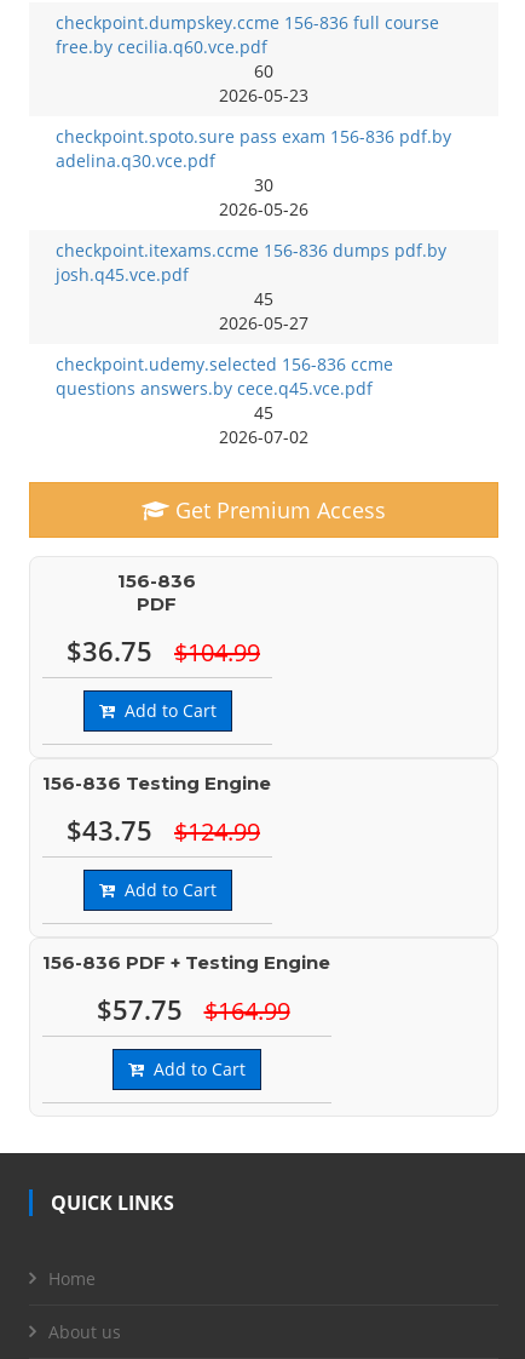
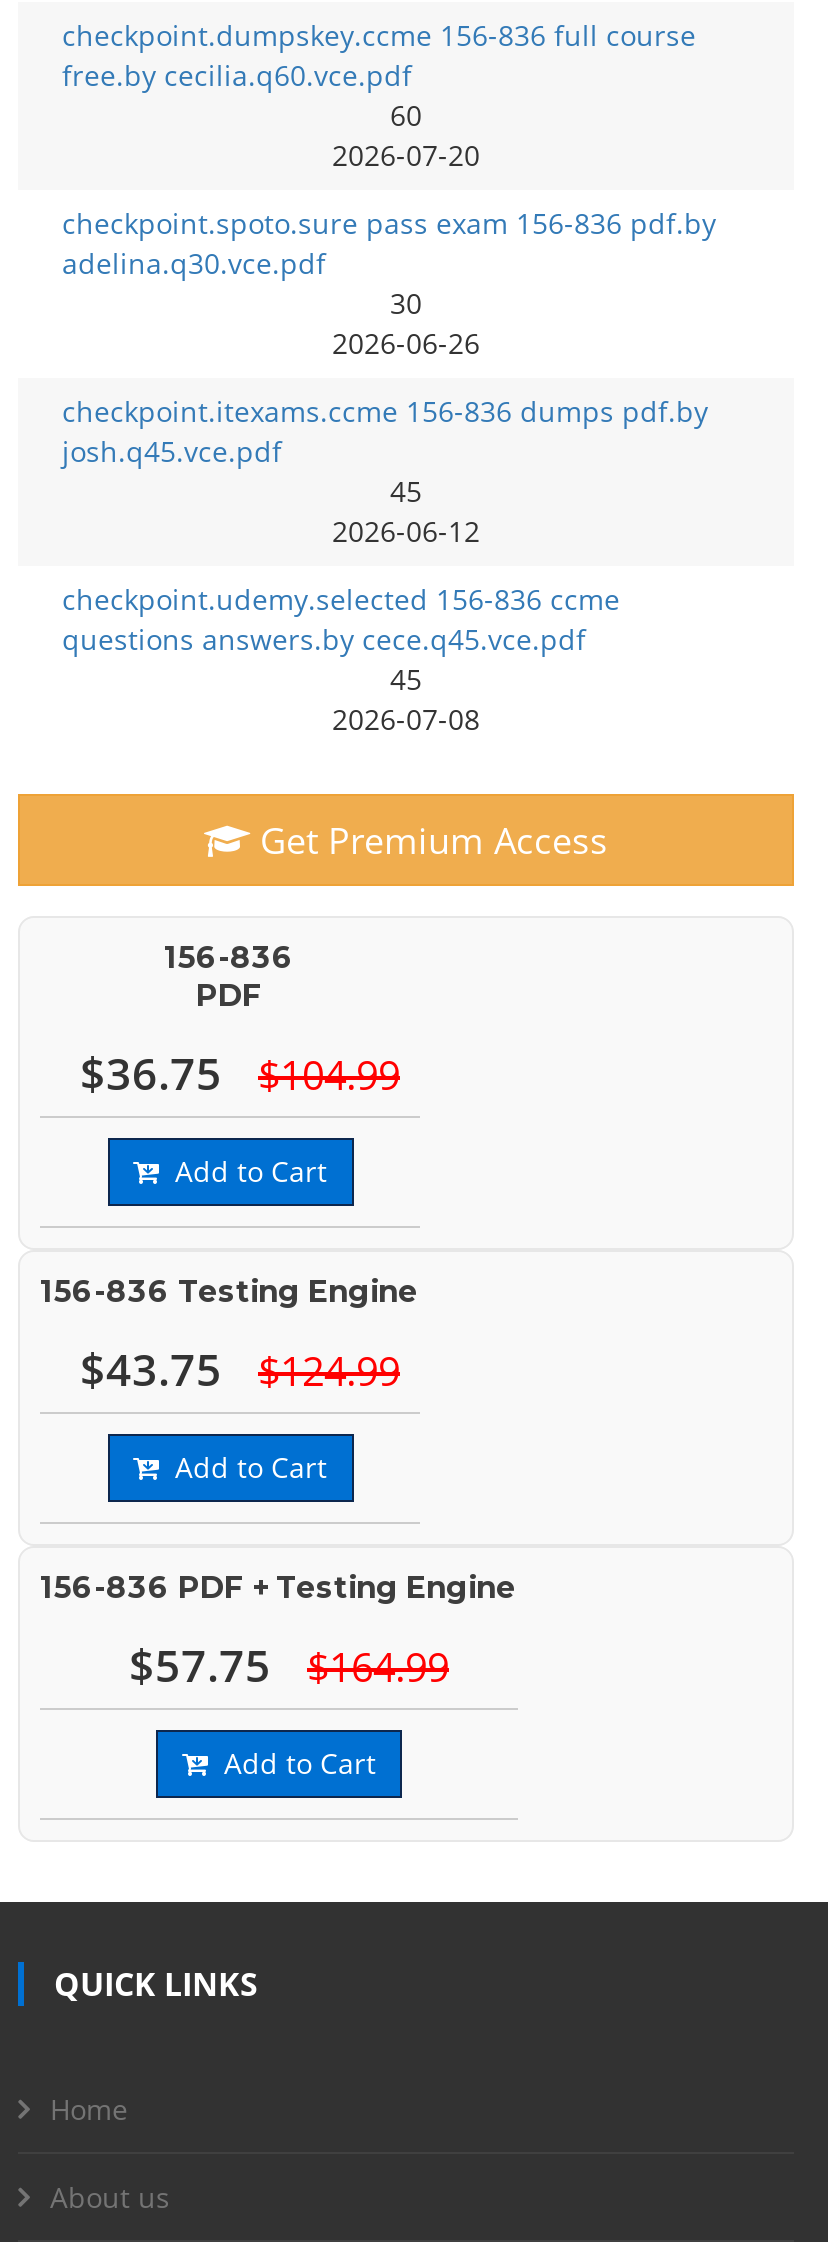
[219,84,308,107] 2026-05-23 -> [332,136,480,174] 2026-07-20
[219,197,308,220] 2026-05-26 -> [332,324,480,362] 2026-06-26
[219,311,308,334] 2026-05-27 -> [332,512,480,550] 2026-06-12
[219,425,308,448] 2026-07-02 -> [332,700,480,738] 2026-07-08

